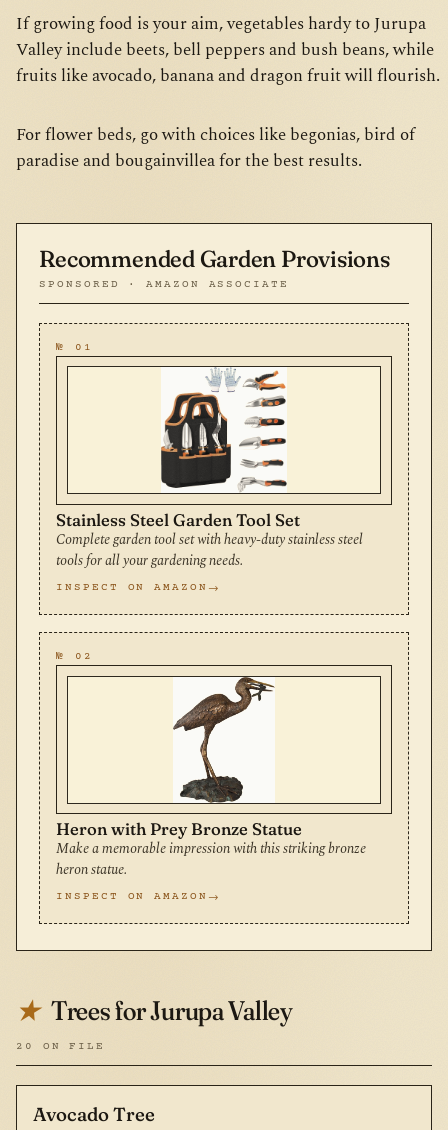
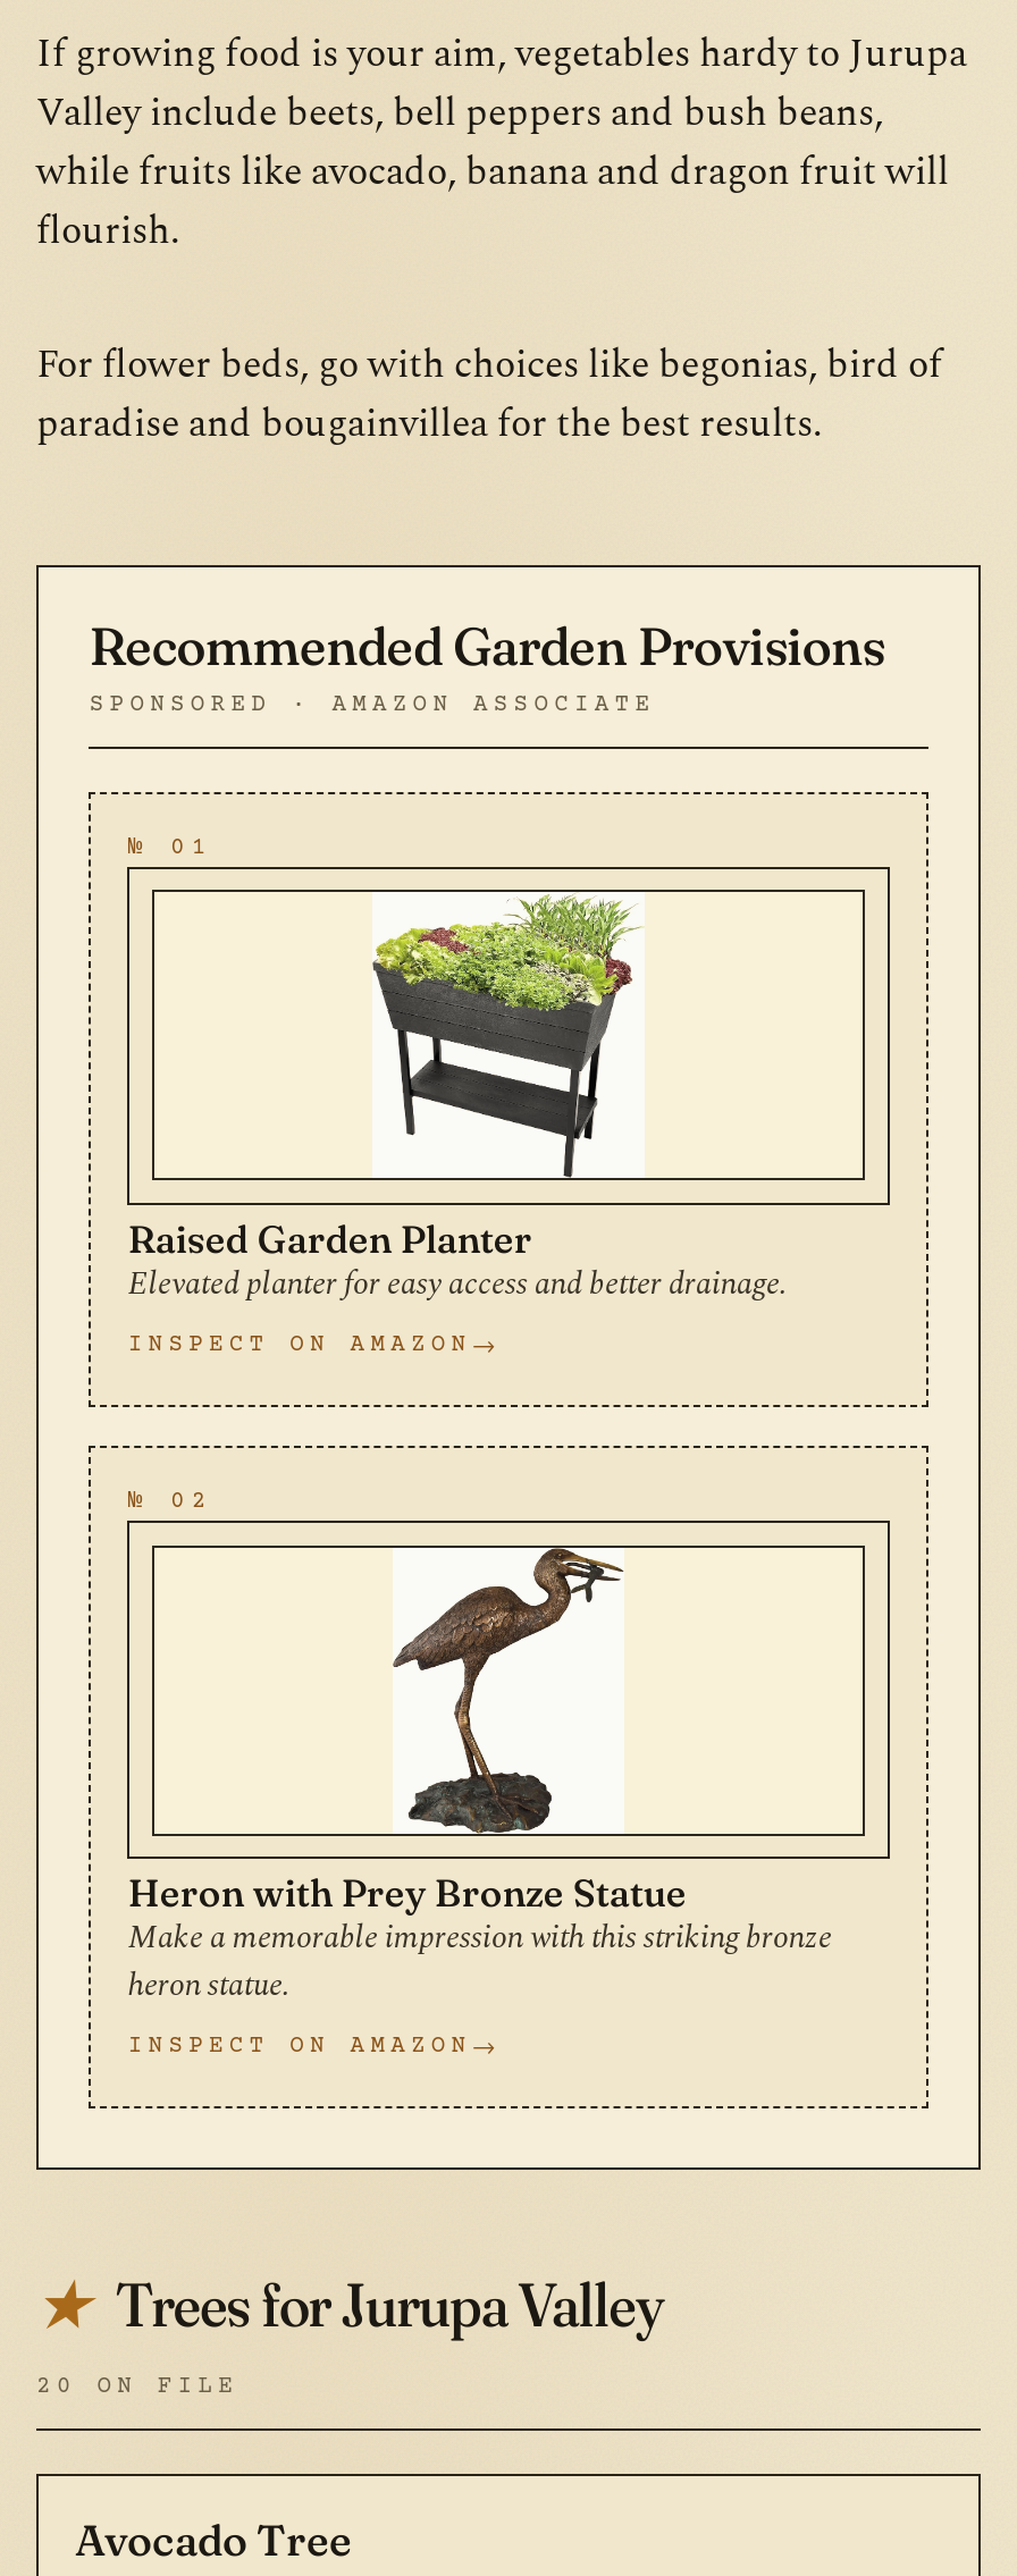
moved [16,122,415,291] -> [36,336,942,719]: For flower beds, go with choices like begonias, bird of | paradise and bougainvillea for the best results. | Recommended Garden Provisions | SPONSORED · AMAZON ASSOCIATE
[56,368,363,572] [image] | Stainless Steel Garden Tool Set | Complete garden tool set with heavy-duty stainless steel | tools for all your gardening needs. -> [128,894,786,1309] [image] | Raised Garden Planter | Elevated planter for easy access and better drainage.

